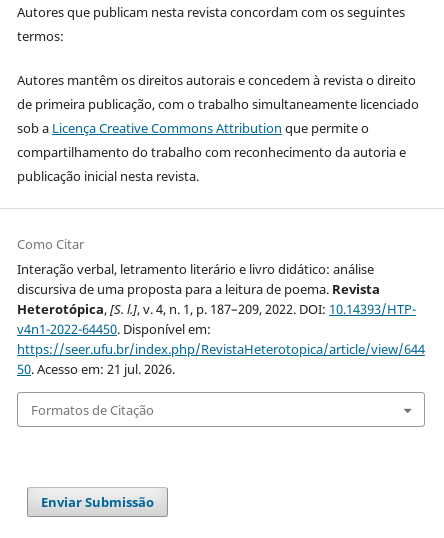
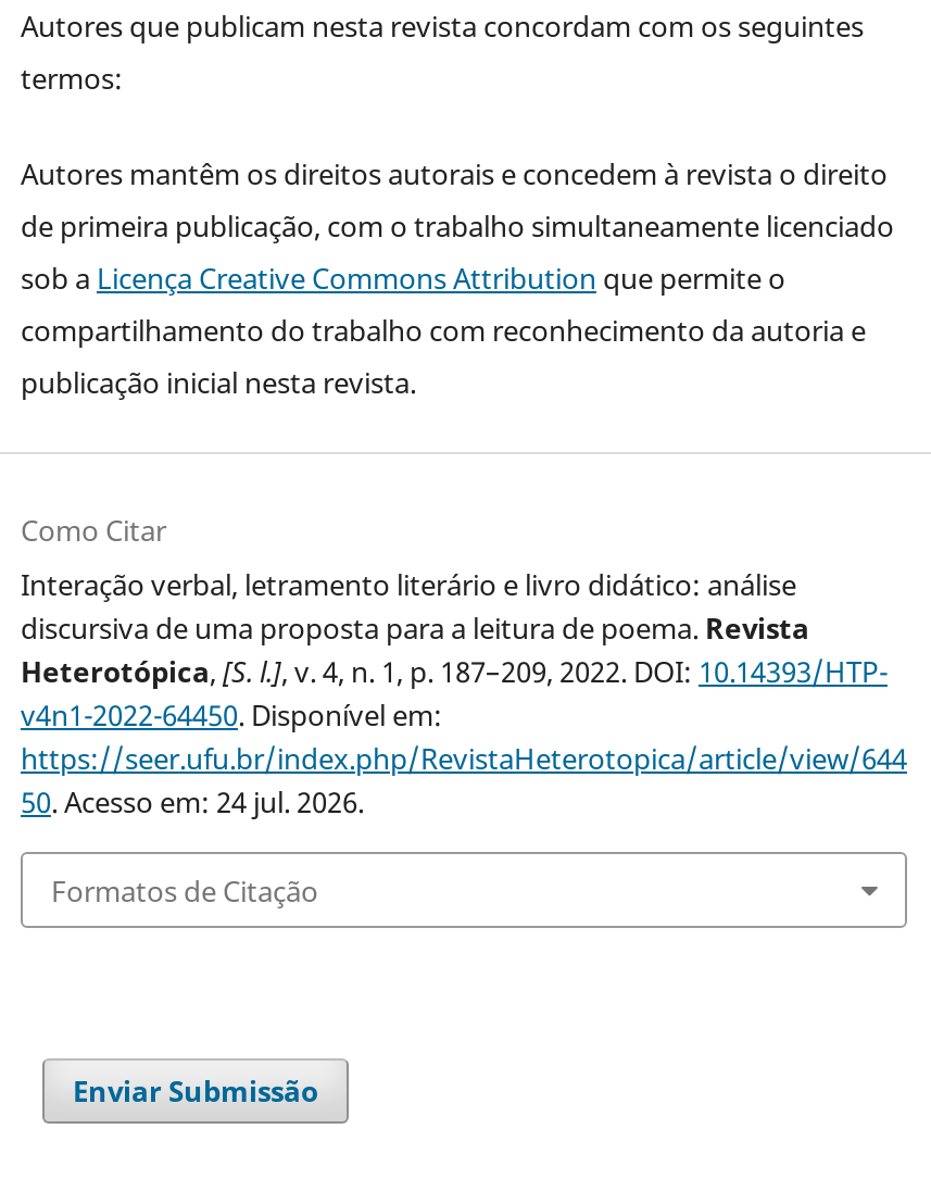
[17,360,175,378] 50. Acesso em: 21 jul. 2026. -> [21,783,364,822] 50. Acesso em: 24 jul. 2026.

